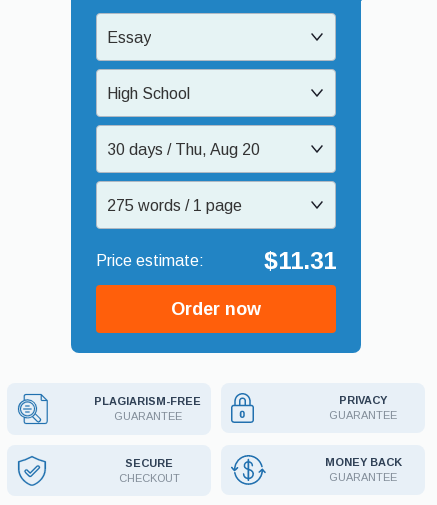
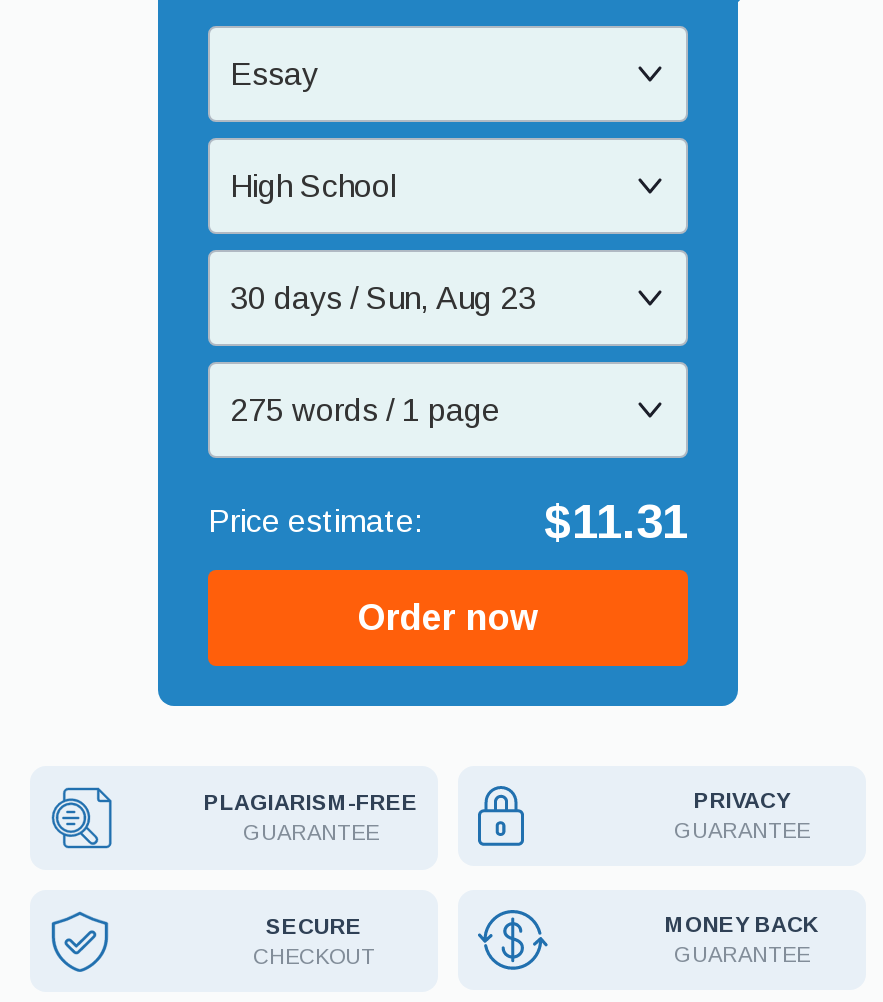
[107,140,260,157] 30 days / Thu, Aug 20 -> [230,281,536,315] 30 days / Sun, Aug 23

